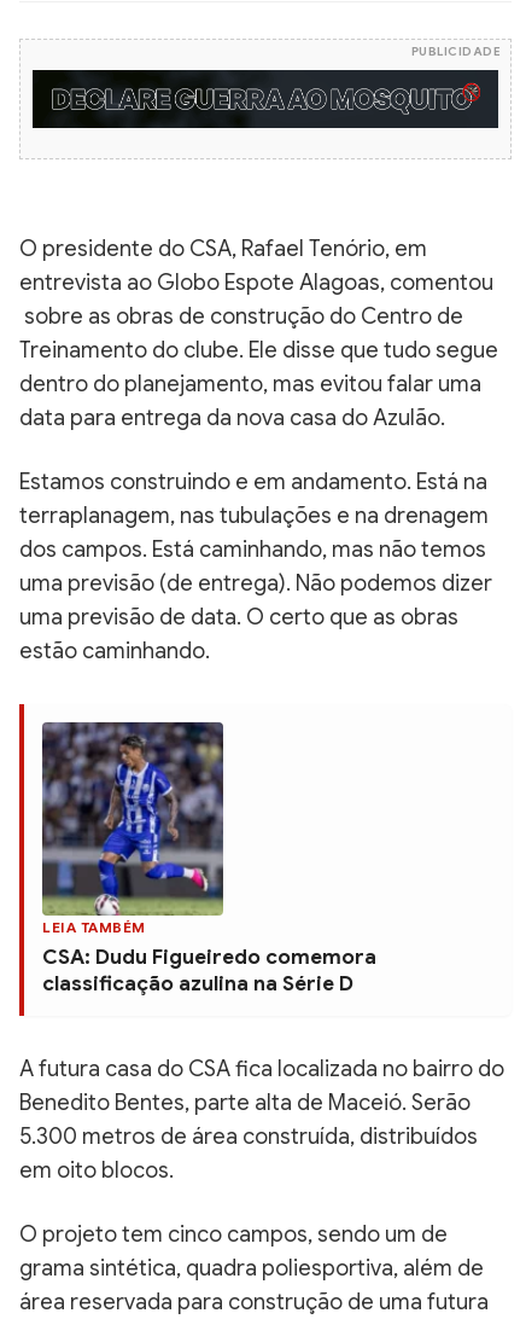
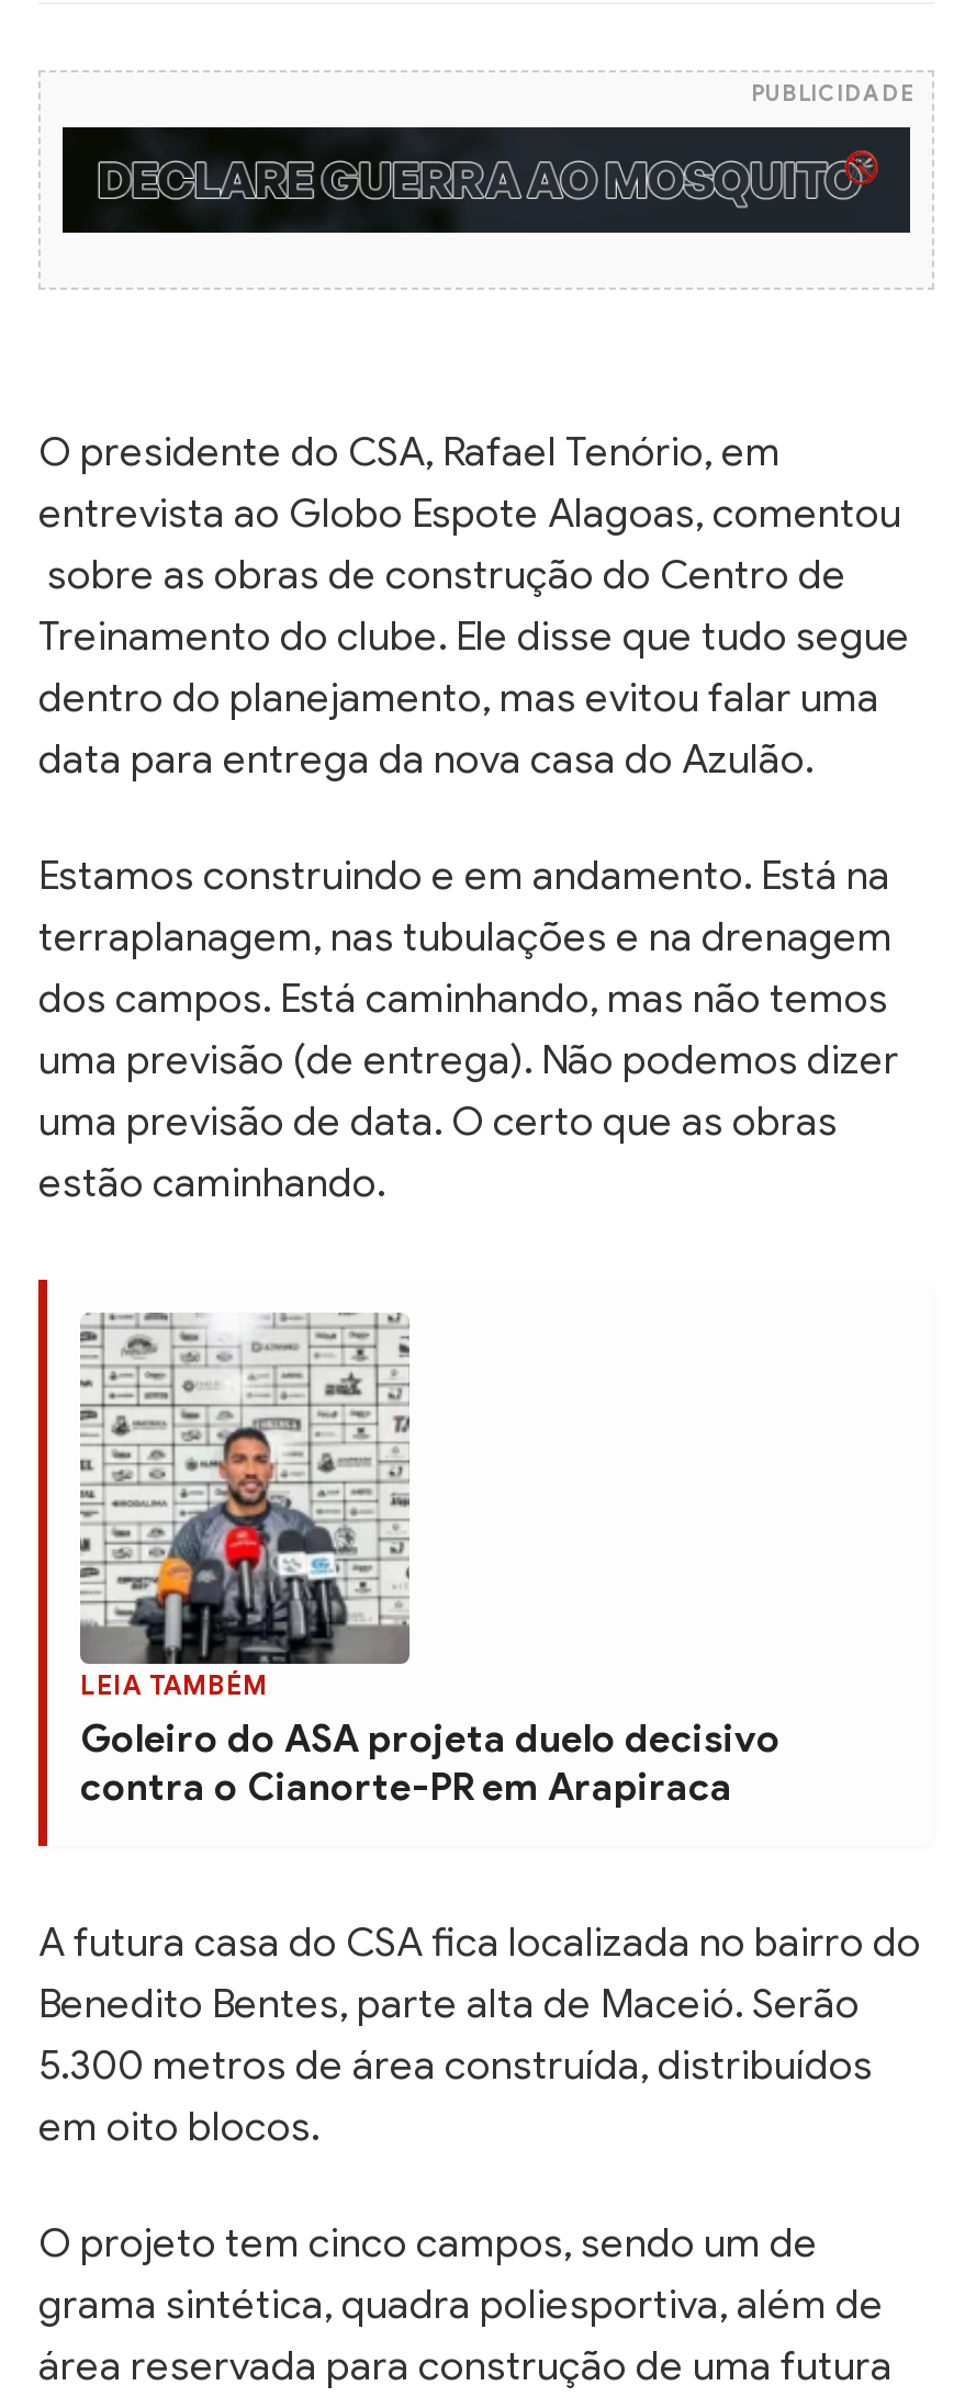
[41,721,376,996] [image] | CSA: Dudu Figueiredo comemora | classificação azulina na Série D -> [80,1313,781,1810] [image] | Goleiro do ASA projeta duelo decisivo | contra o Cianorte-PR em Arapiraca

